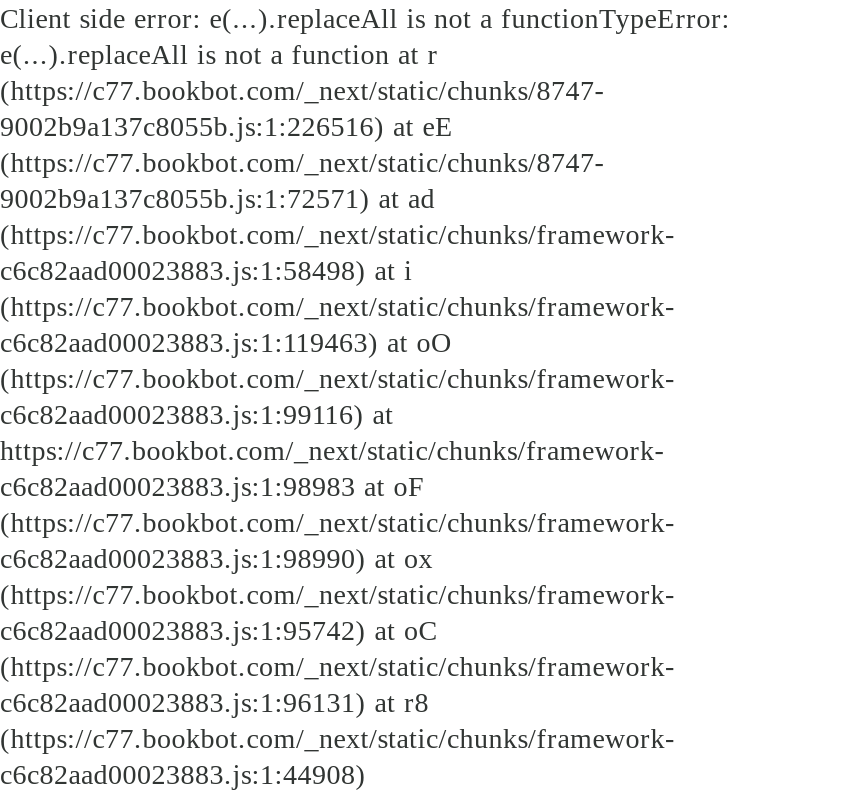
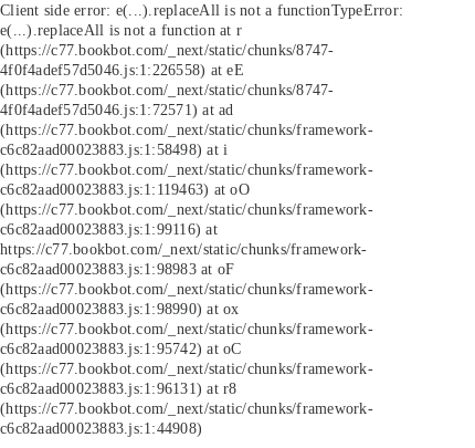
[0,110,454,142] 9002b9a137c8055b.js:1:226516) at eE -> [0,61,244,79] 4f0f4adef57d5046.js:1:226558) at eE
[0,182,435,214] 9002b9a137c8055b.js:1:72571) at ad -> [0,101,234,118] 4f0f4adef57d5046.js:1:72571) at ad

